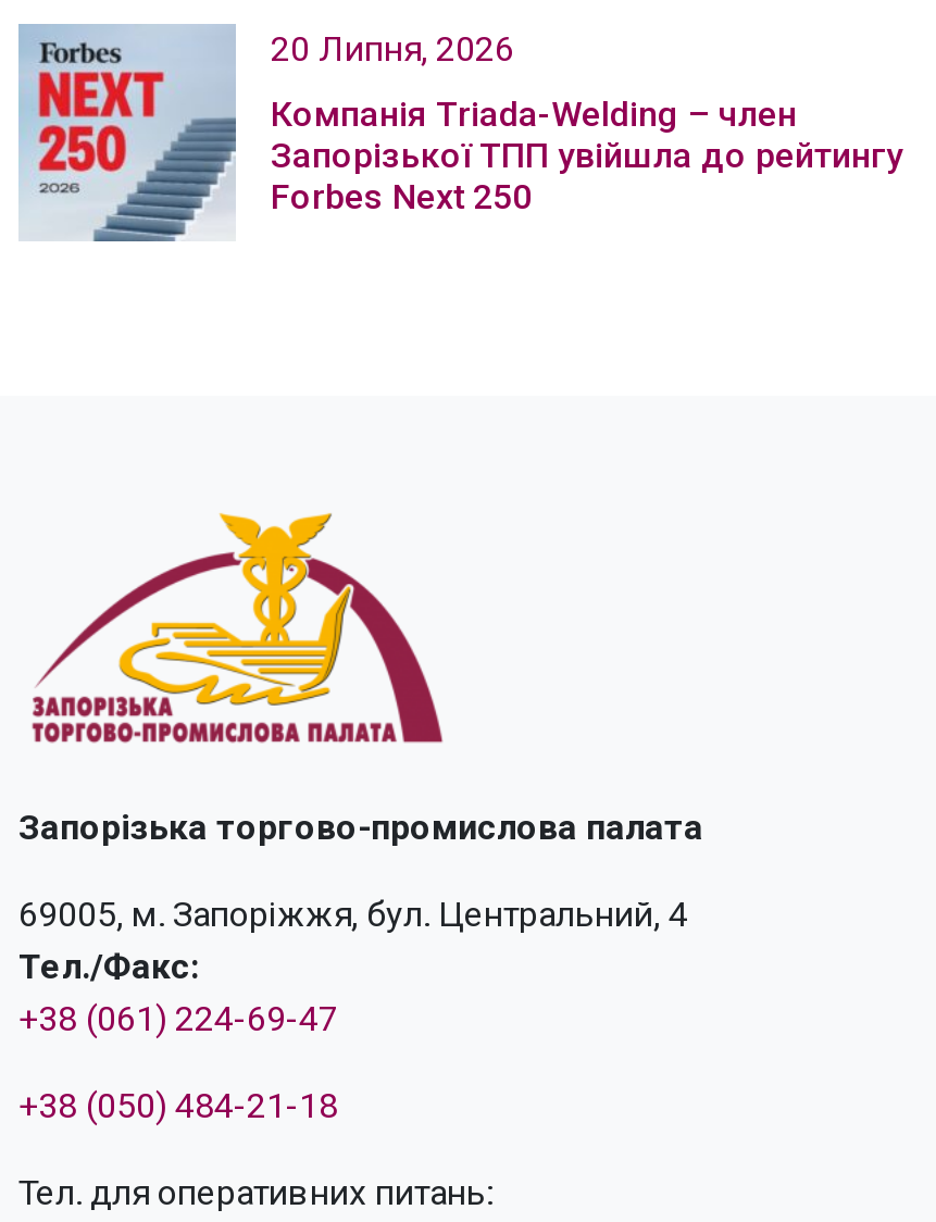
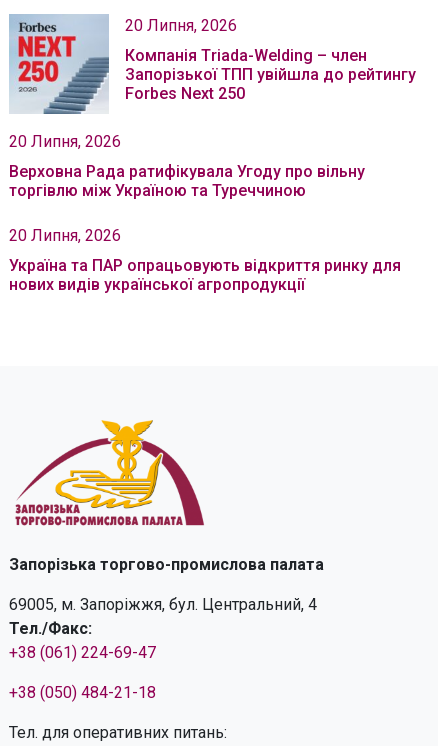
none -> [9,132,401,294] 20 Липня, 2026 | Верховна Рада ратифікувала Угоду про вільну | торгівлю між Україною та Туреччиною | 20 Липня, 2026 | Україна та ПАР опрацьовують відкриття ринку для | нових видів української агропродукції

